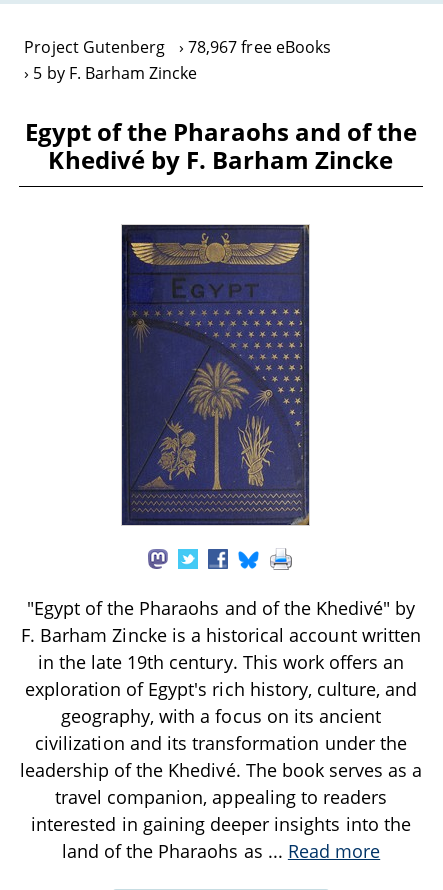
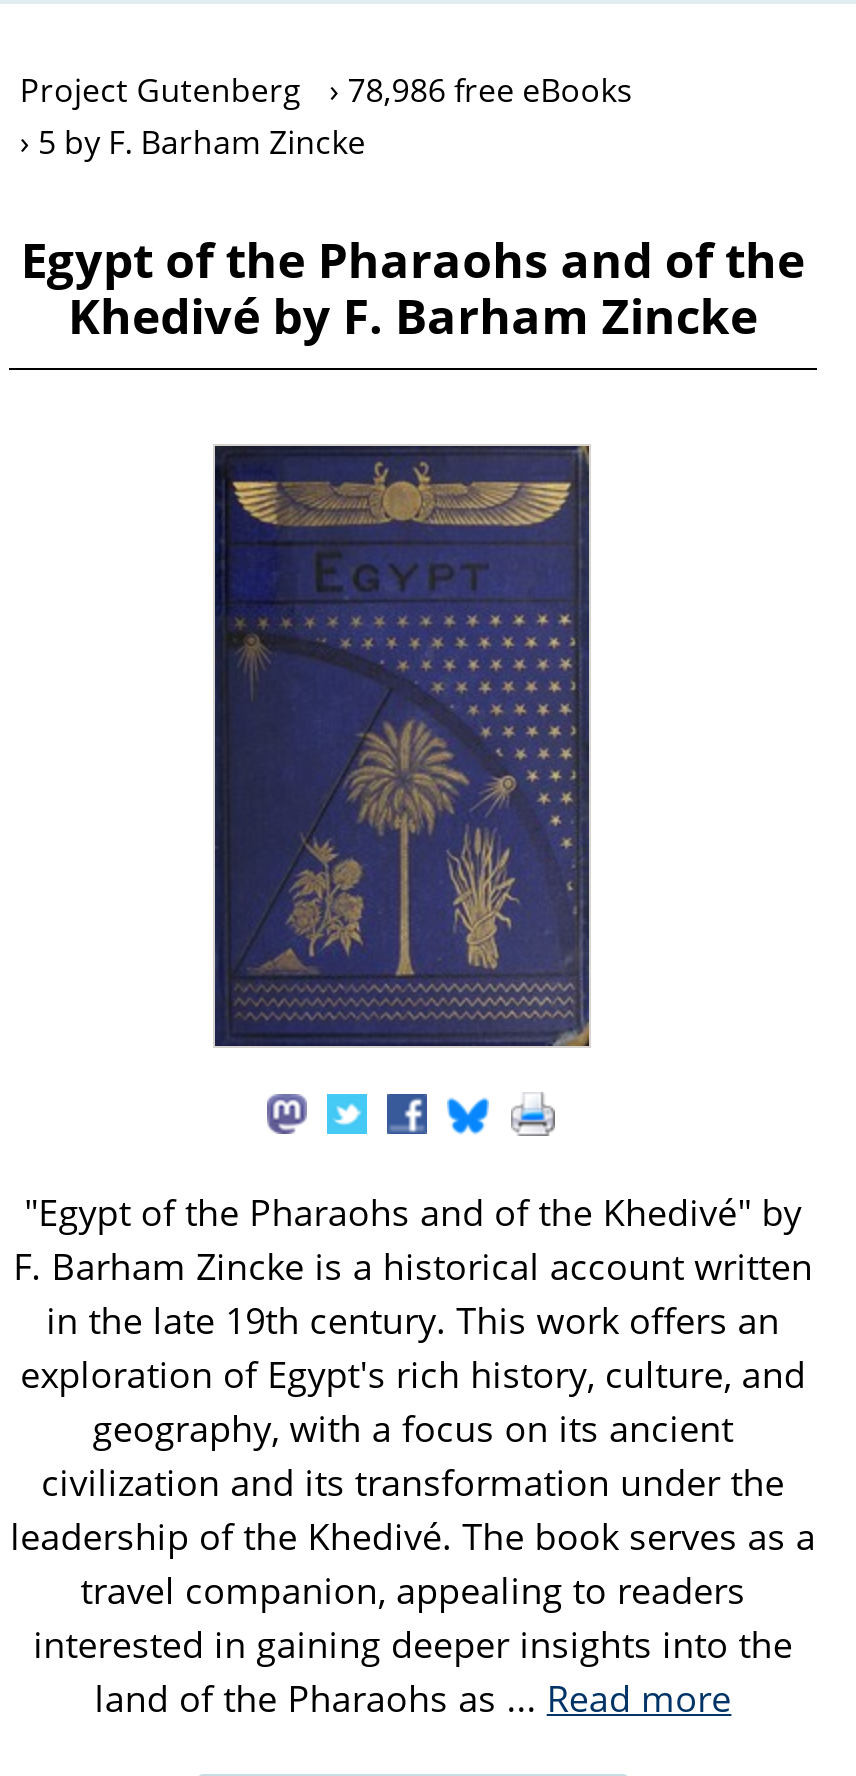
[24,36,331,58] Project Gutenberg 78,967 free eBooks -> [20,68,633,112] Project Gutenberg 78,986 free eBooks

